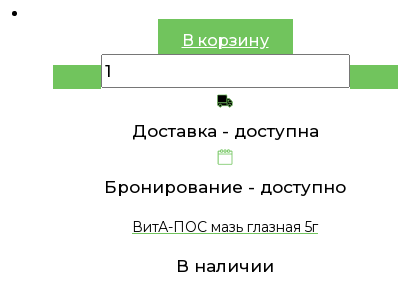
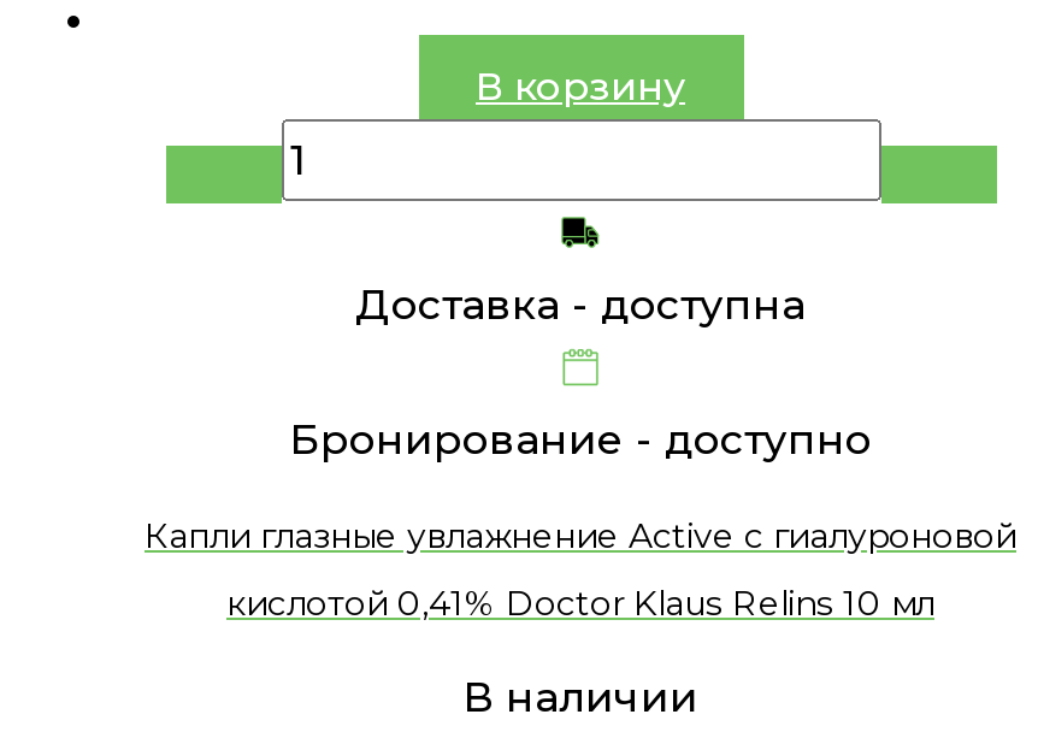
[132,218,318,236] ВитА-ПОС мазь глазная 5г -> [145,513,1016,624] Капли глазные увлажнение Active c гиалуроновой | кислотой 0,41% Doctor Klaus Relins 10 мл

